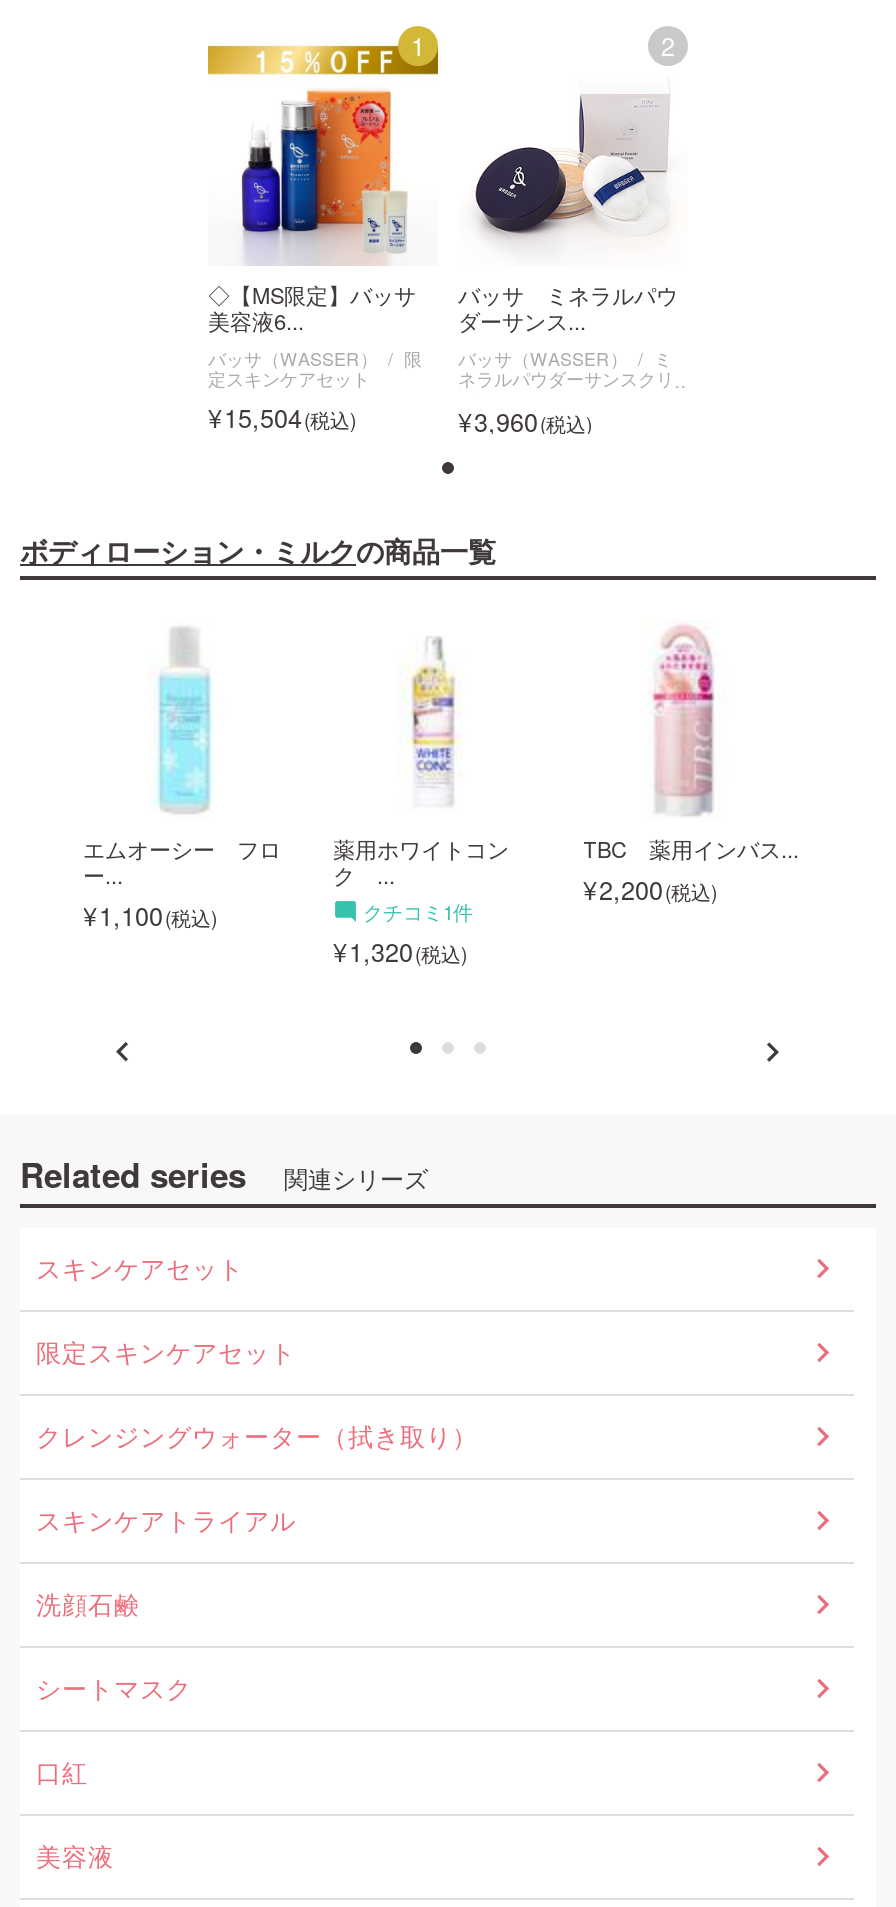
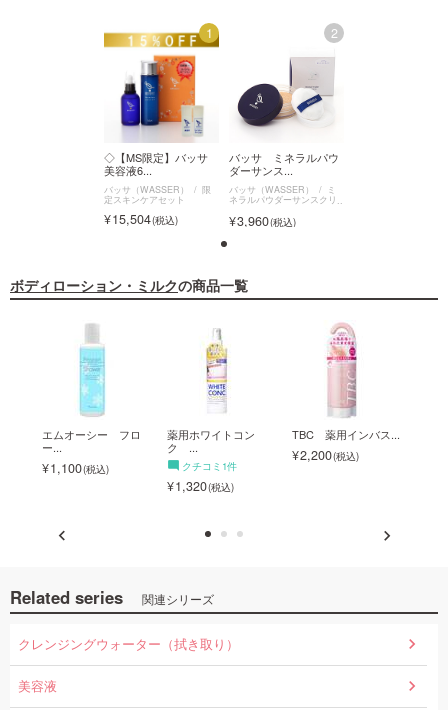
[36,1250,296,1370] スキンケアセット | 限定スキンケアセット -> none
[36,1502,296,1790] スキンケアトライアル | 洗顔石鹸 | シートマスク | 口紅 -> none

